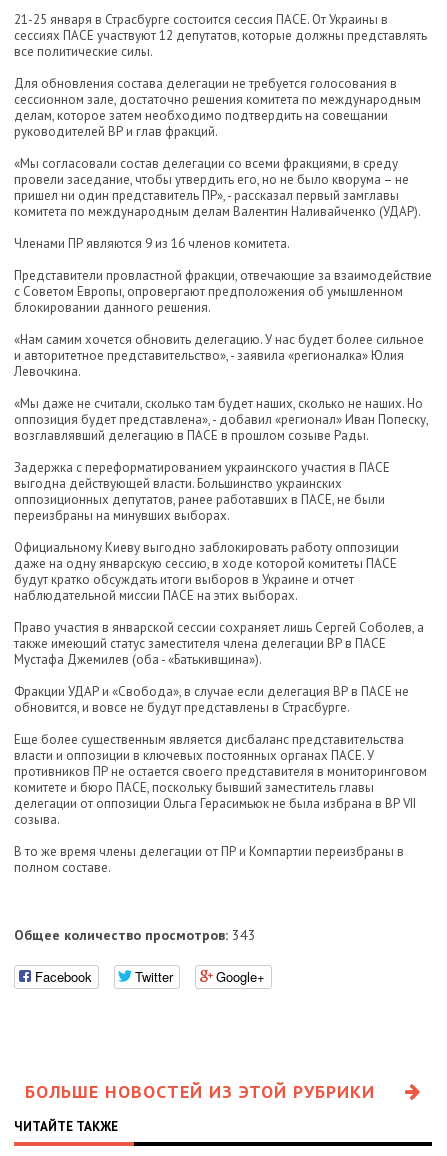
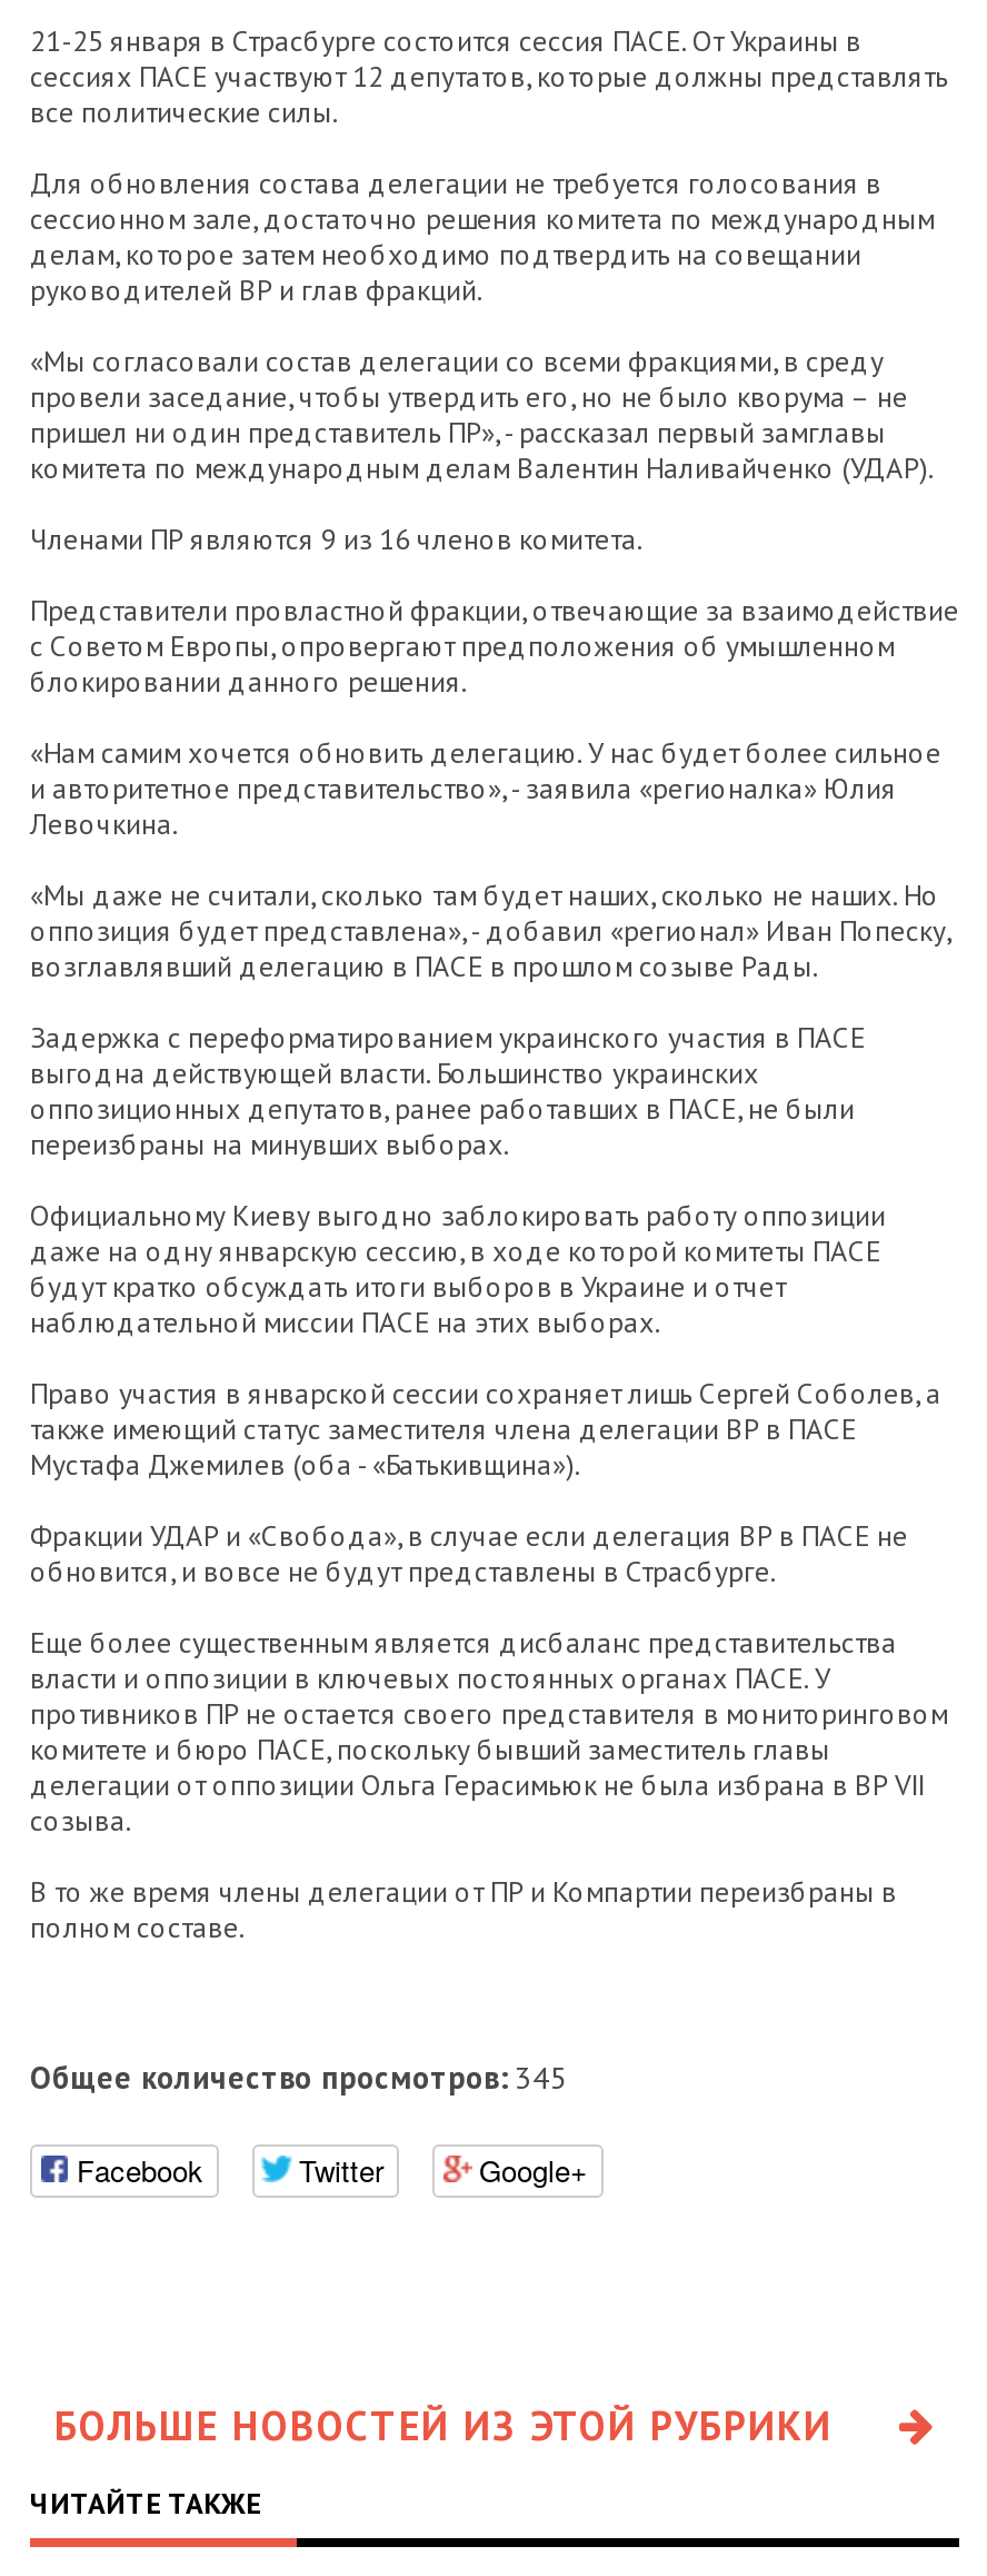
[14,926,256,944] Общее количество просмотров: 343 -> [30,2058,568,2098] Общее количество просмотров: 345

